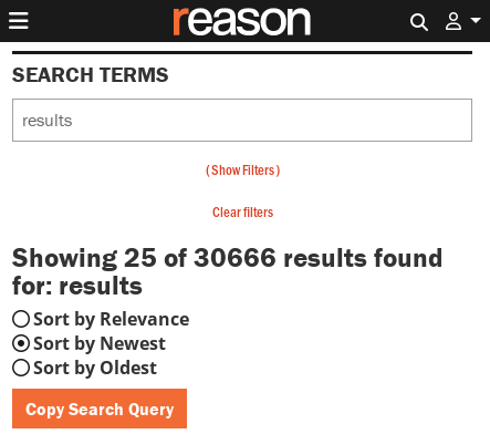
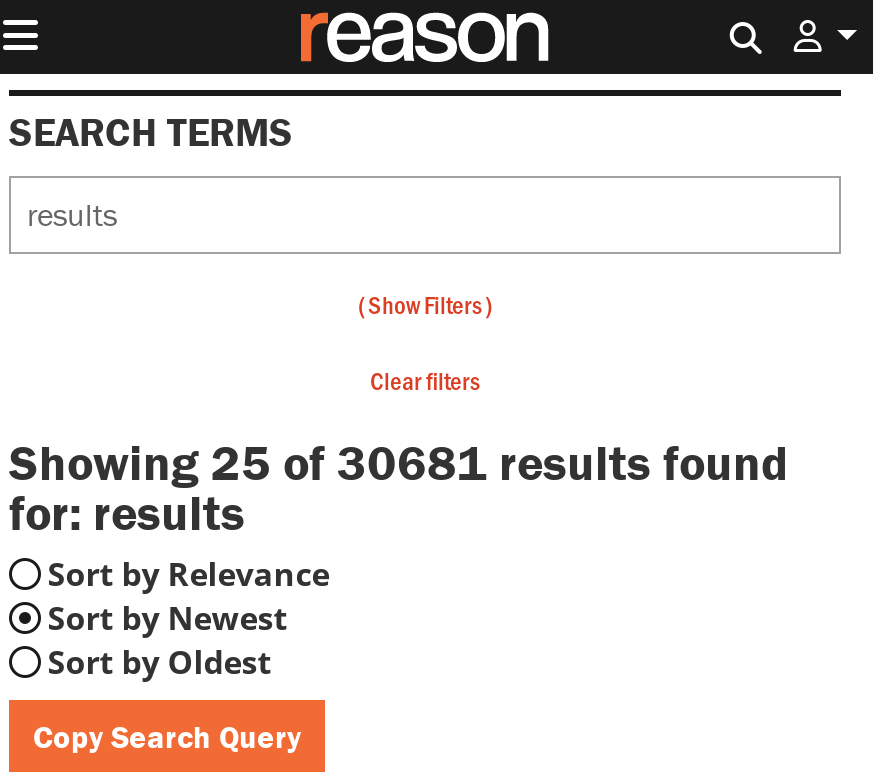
[12,240,442,274] Showing 25 of 30666 results found -> [9,431,787,493] Showing 25 of 30681 results found

